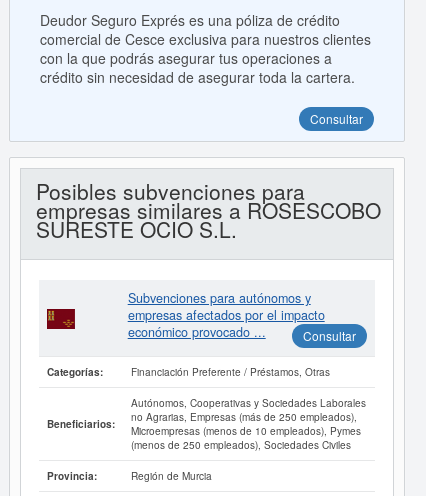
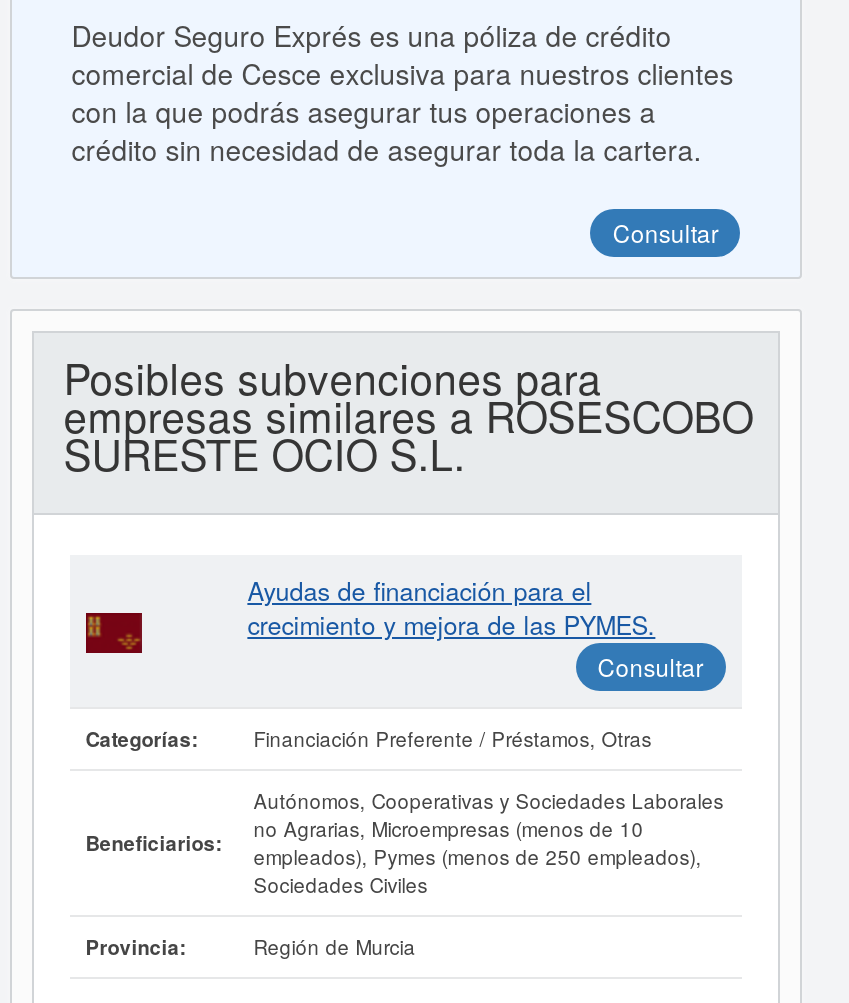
[128,289,325,341] Subvenciones para autónomos y | empresas afectados por el impacto | económico provocado ... -> [247,573,655,643] Ayudas de financiación para el | crecimiento y mejora de las PYMES.
[131,409,361,452] no Agrarias, Empresas (más de 250 empleados), | Microempresas (menos de 10 empleados), Pymes | (menos de 250 empleados), Sociedades Civiles -> [253,813,701,899] no Agrarias, Microempresas (menos de 10 | empleados), Pymes (menos de 250 empleados), | Sociedades Civiles

